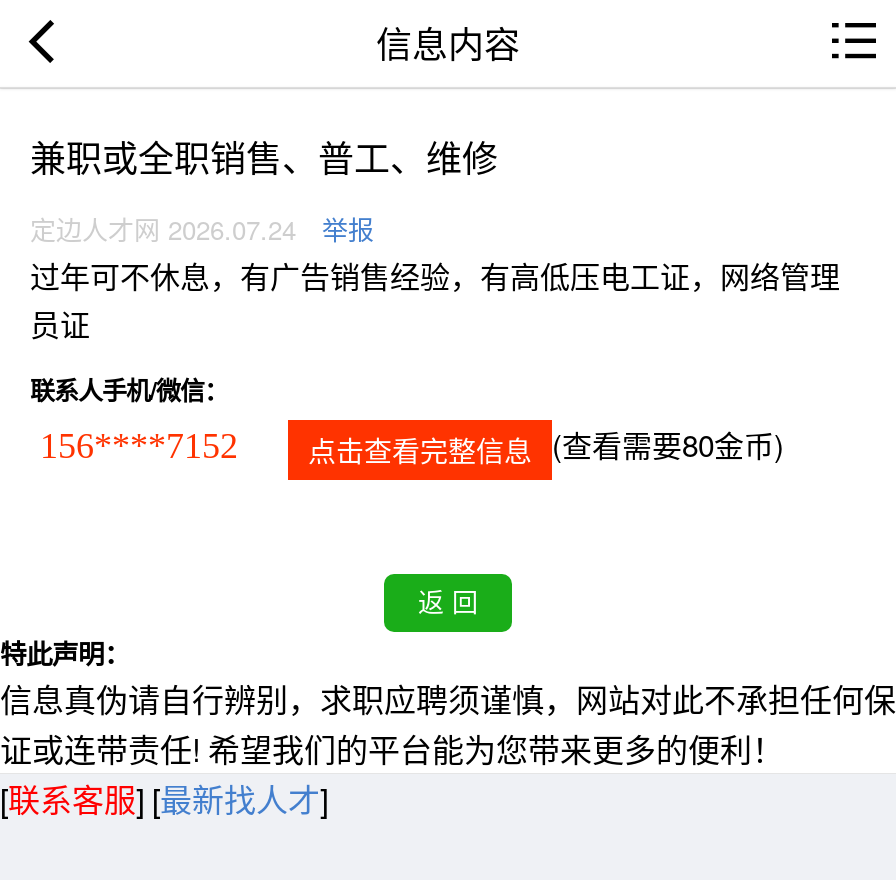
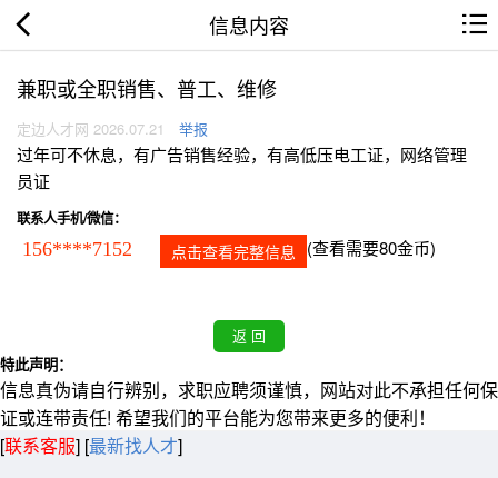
[30,210,374,248] 定边人才网 2026.07.24 举报 -> [17,118,208,139] 定边人才网 2026.07.21 举报

